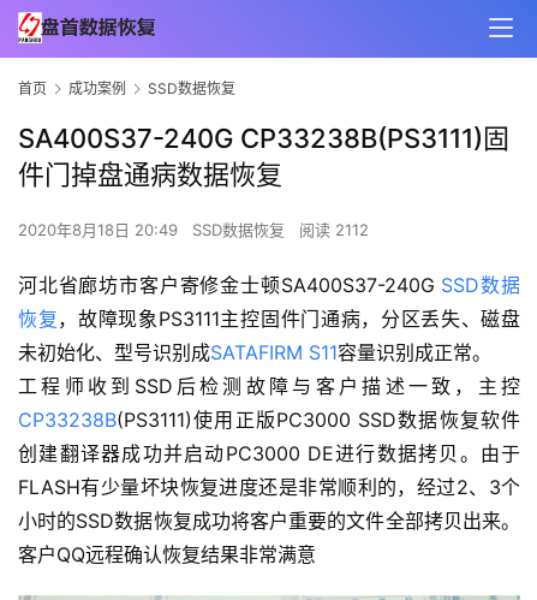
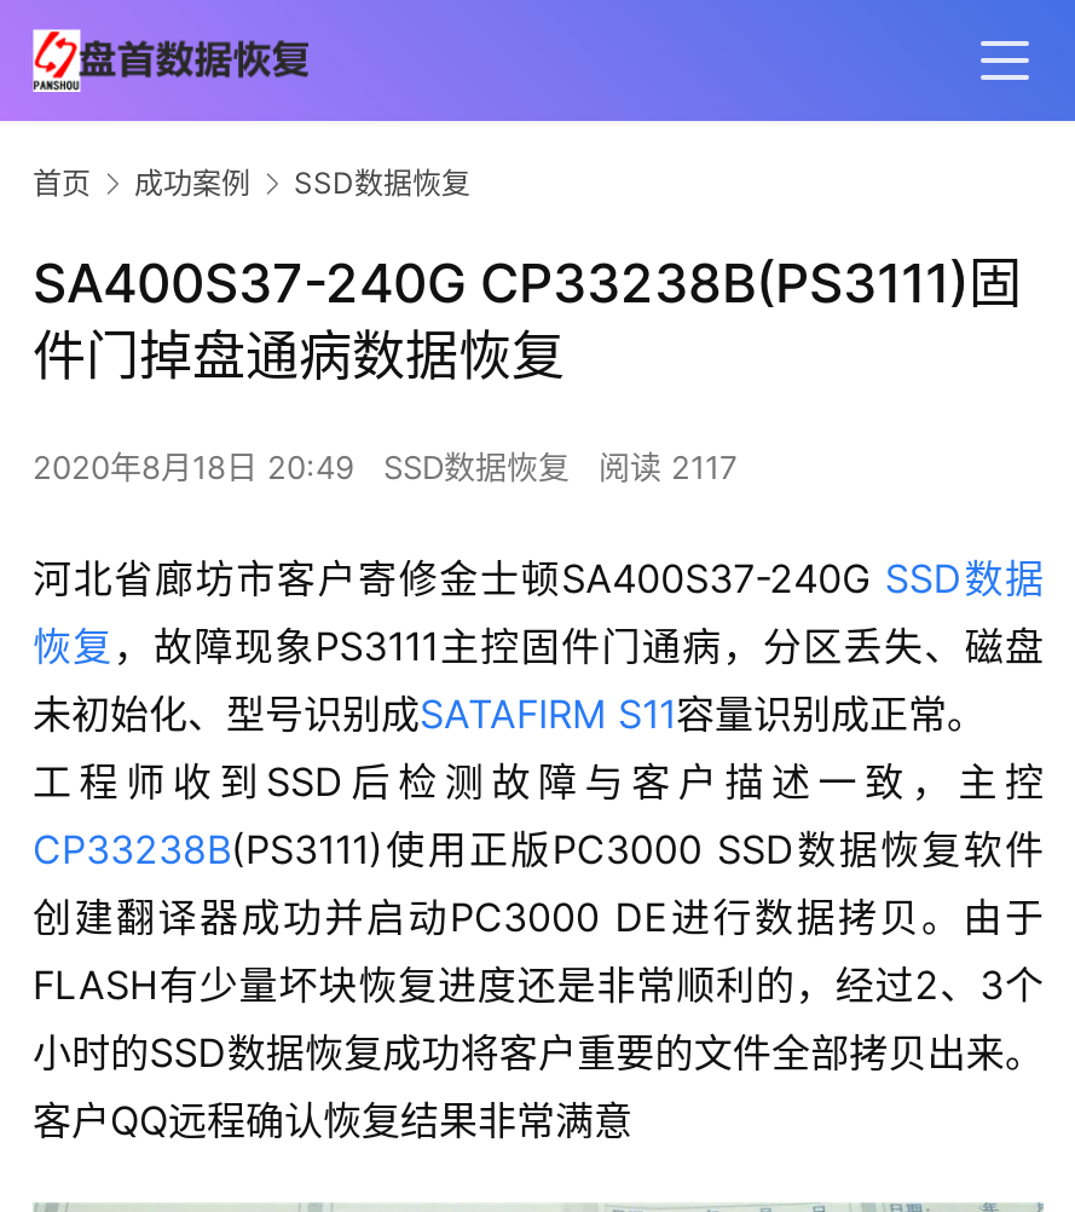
[18,220,369,240] 2020年8月18日 20:49 SSD数据恢复 阅读 2112 -> [33,448,736,487] 2020年8月18日 20:49 SSD数据恢复 阅读 2117

